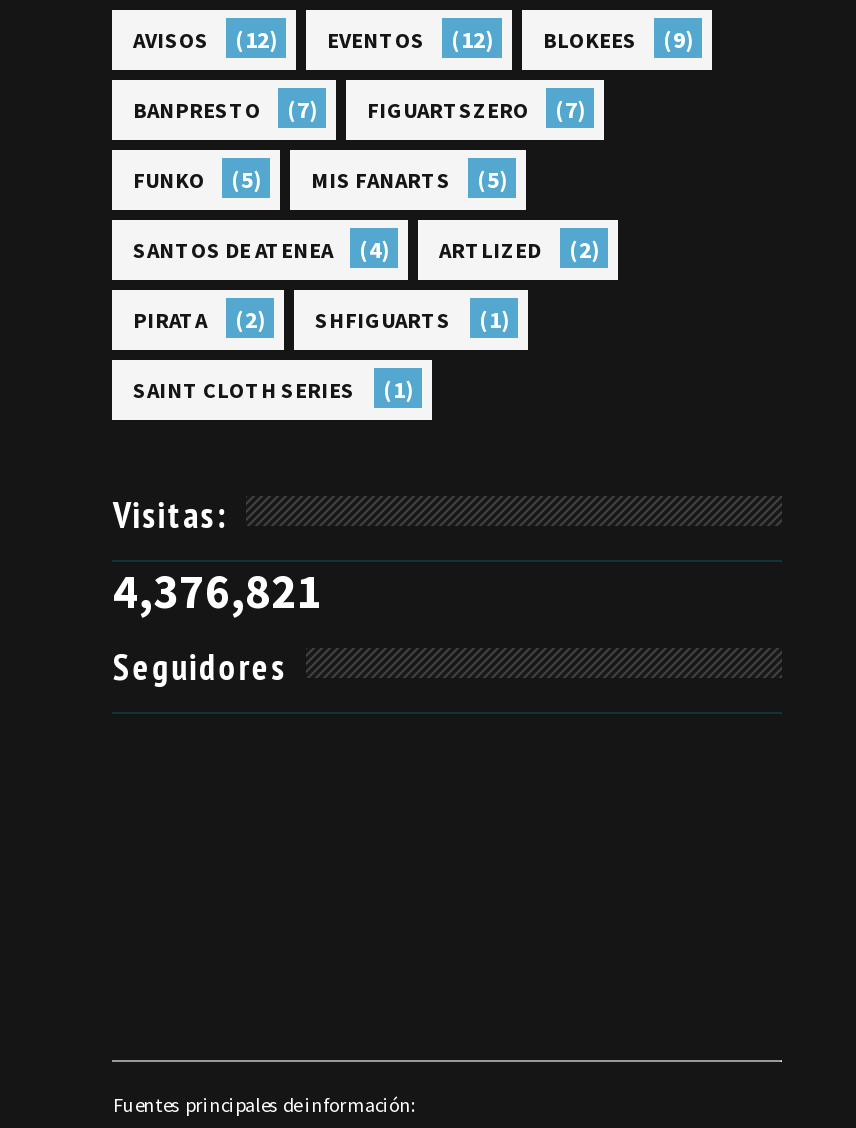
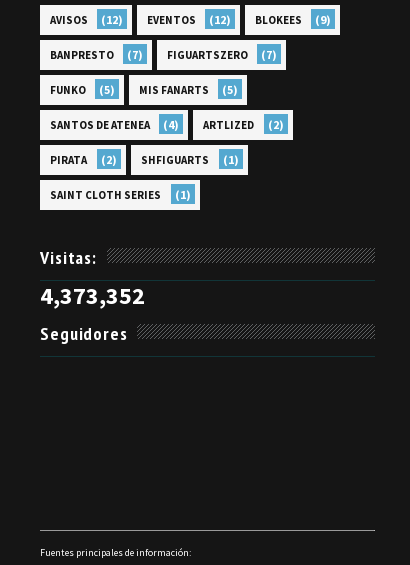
[113,560,323,622] 4,376,821 -> [40,280,145,311] 4,373,352

